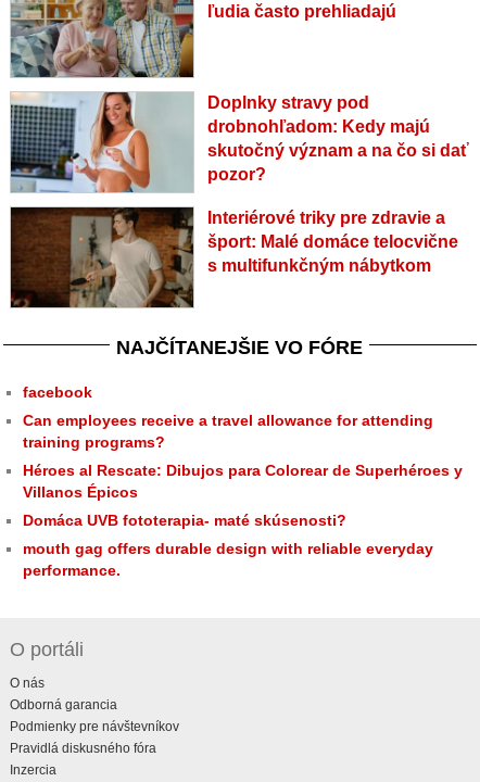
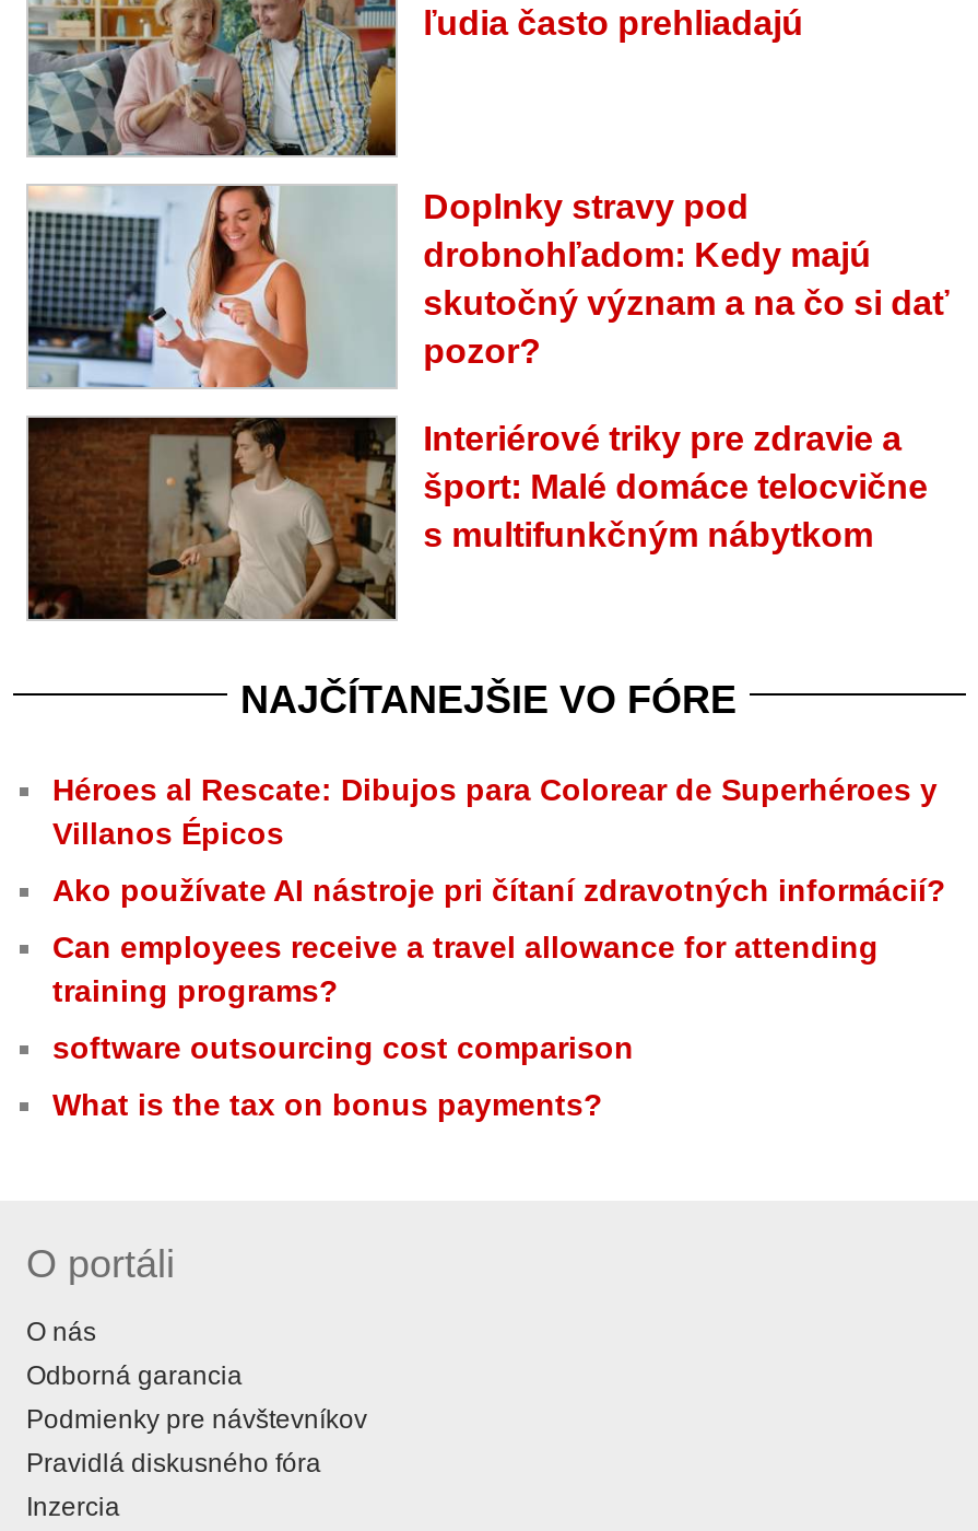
[23,383,92,400] facebook -> [52,872,946,907] Ako používate AI nástroje pri čítaní zdravotných informácií?
moved [23,411,433,450] -> [52,929,879,1007]: Can employees receive a travel allowance for attending | training programs?
moved [23,461,463,500] -> [52,771,938,850]: Héroes al Rescate: Dibujos para Colorear de Superhéroes y | Villanos Épicos
[23,511,433,578] Domáca UVB fototerapia- maté skúsenosti? | mouth gag offers durable design with reliable everyday | performance. -> [52,1029,634,1121] software outsourcing cost comparison | What is the tax on bonus payments?

